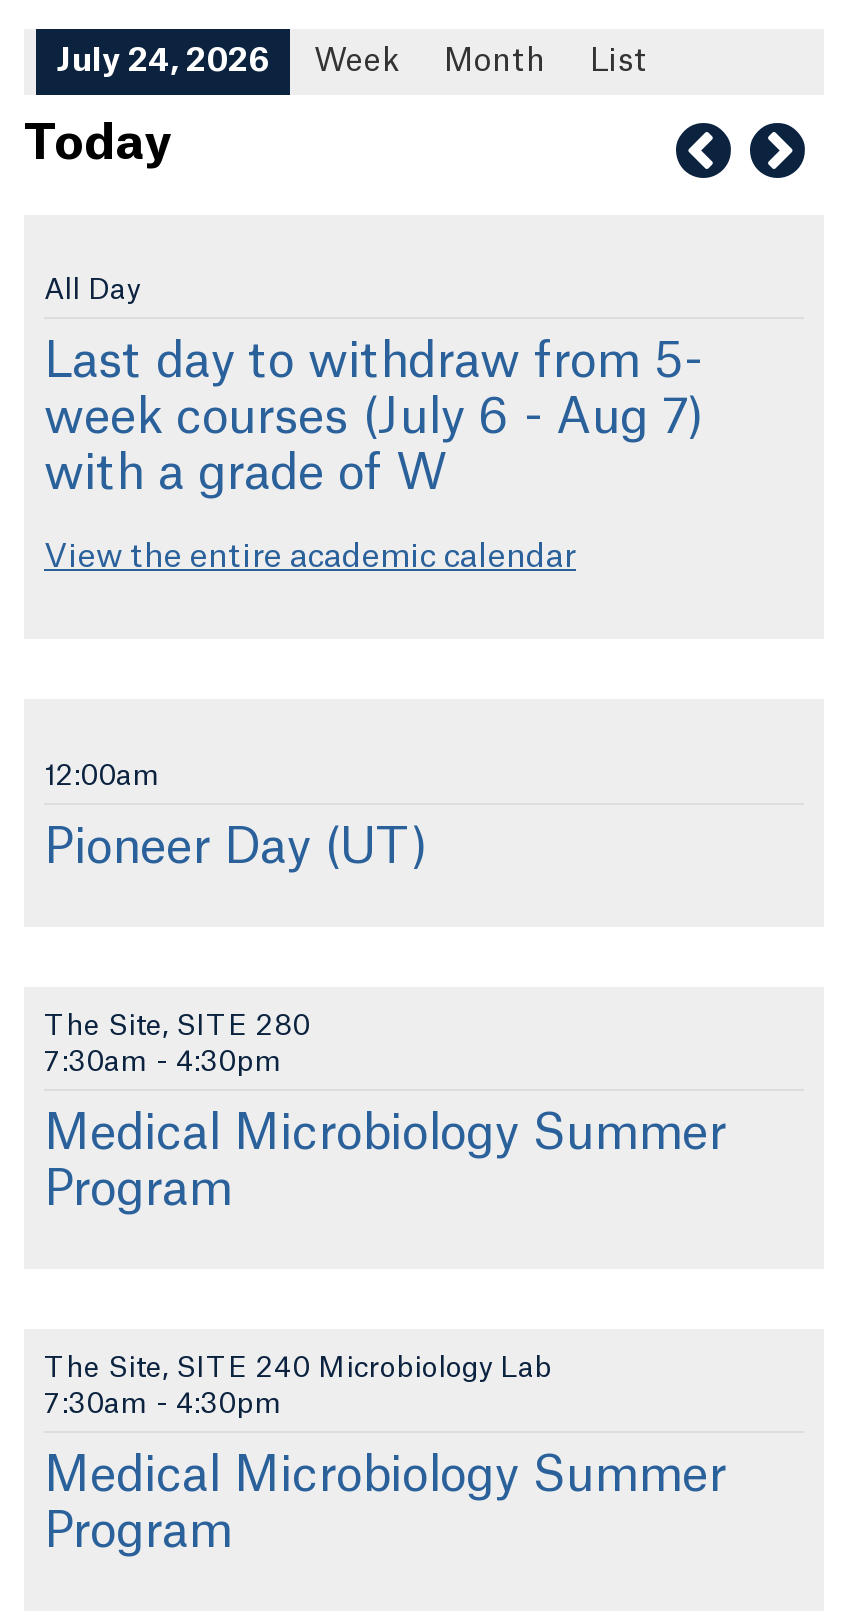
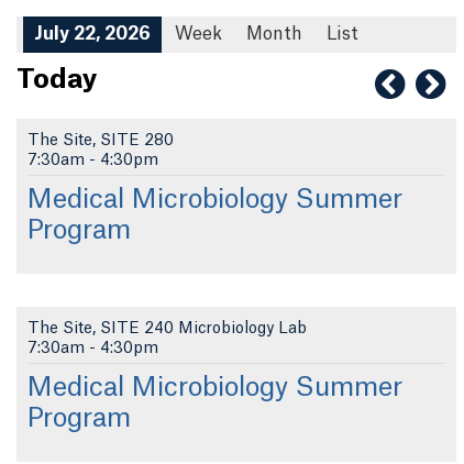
[56,45,648,77] July 24, 2026 Week Month List -> [34,25,358,43] July 22, 2026 Week Month List
[44,277,704,573] All Day | Last day to withdraw from 5- | week courses (July 6 - Aug 7) | with a grade of W | View the entire academic calendar -> none
[44,762,428,872] 12:00am | Pioneer Day (UT) -> none

